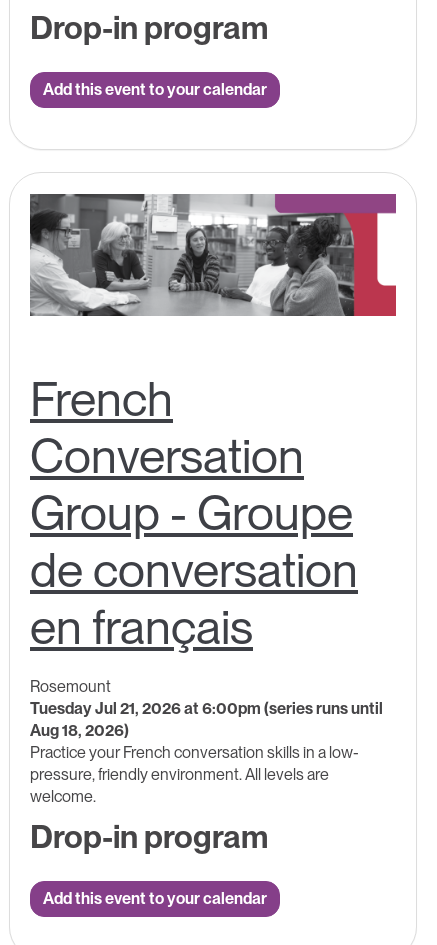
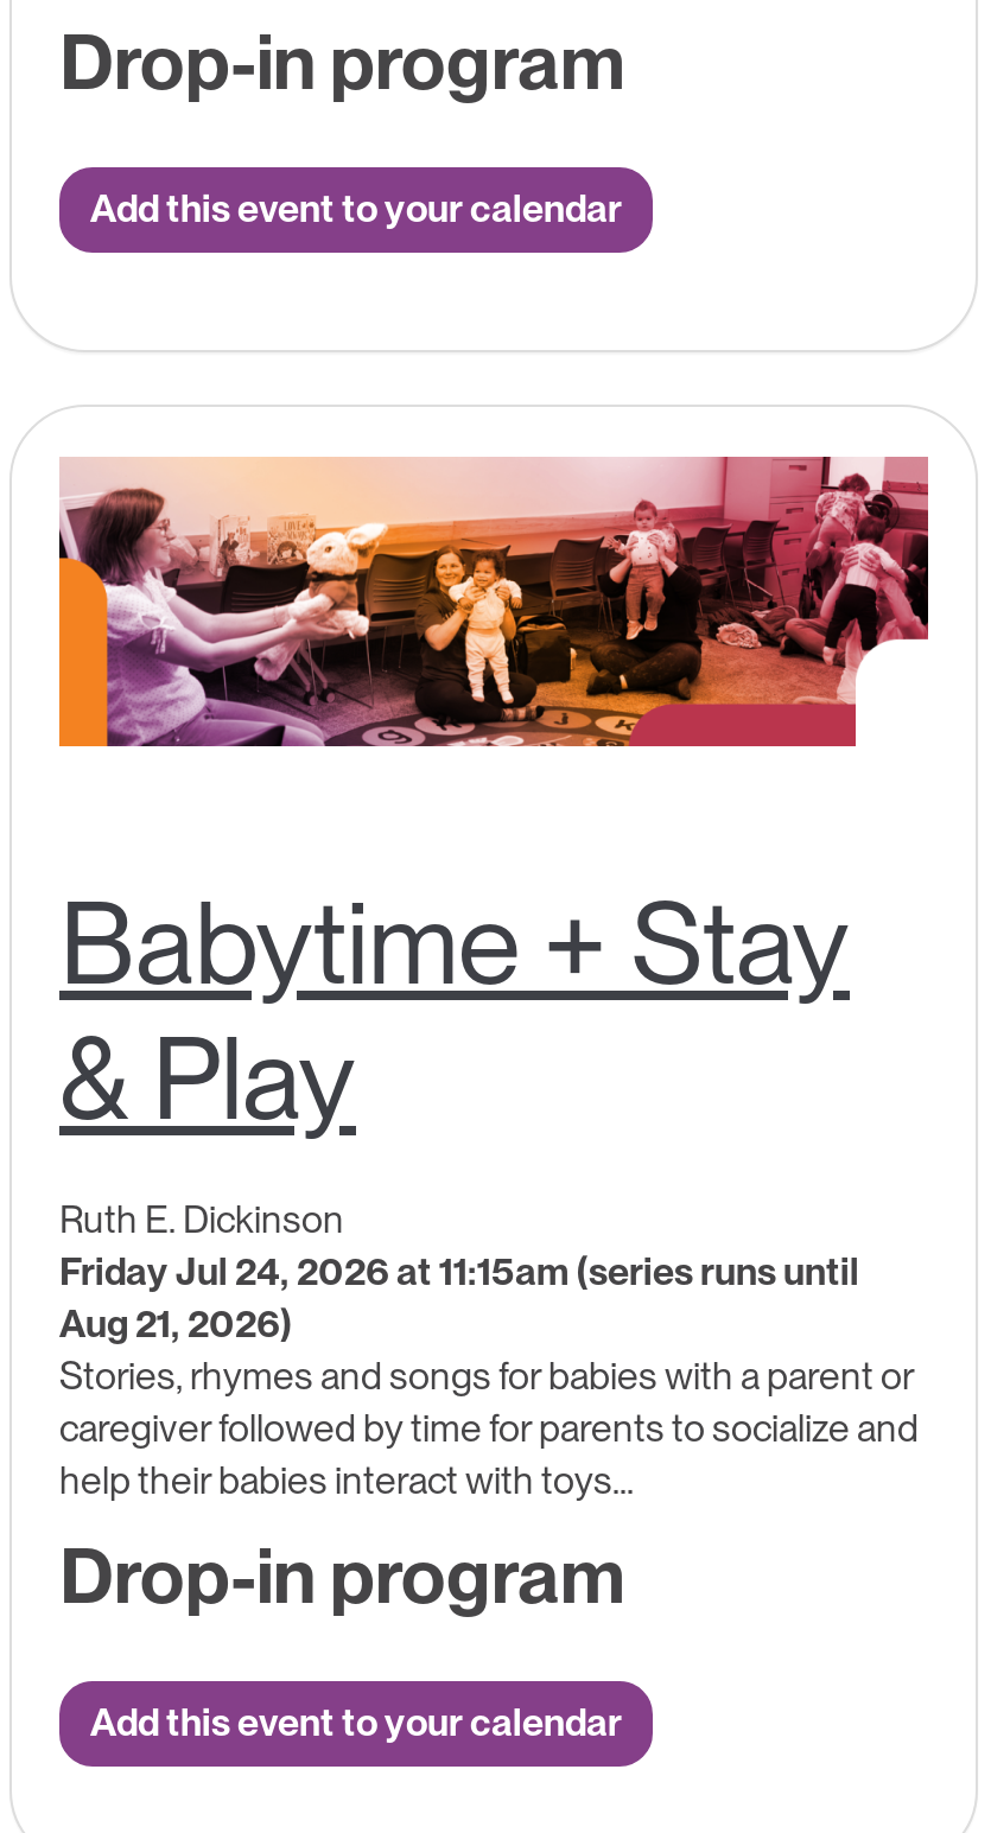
[29,193,397,317] [image] -> [434,457,930,723] [image]
[30,370,383,806] French | Conversation | Group - Groupe | de conversation | en français | Rosemount | Tuesday Jul 21, 2026 at 6:00pm (series runs until | Aug 18, 2026) | Practice your French conversation skills in a low- | pressure, friendly environment. All levels are | welcome. -> [59,875,919,1504] Babytime + Stay | & Play | Ruth E. Dickinson | Friday Jul 24, 2026 at 11:15am (series runs until | Aug 21, 2026) | Stories, rhymes and songs for babies with a parent or | caregiver followed by time for parents to socialize and | help their babies interact with toys...

